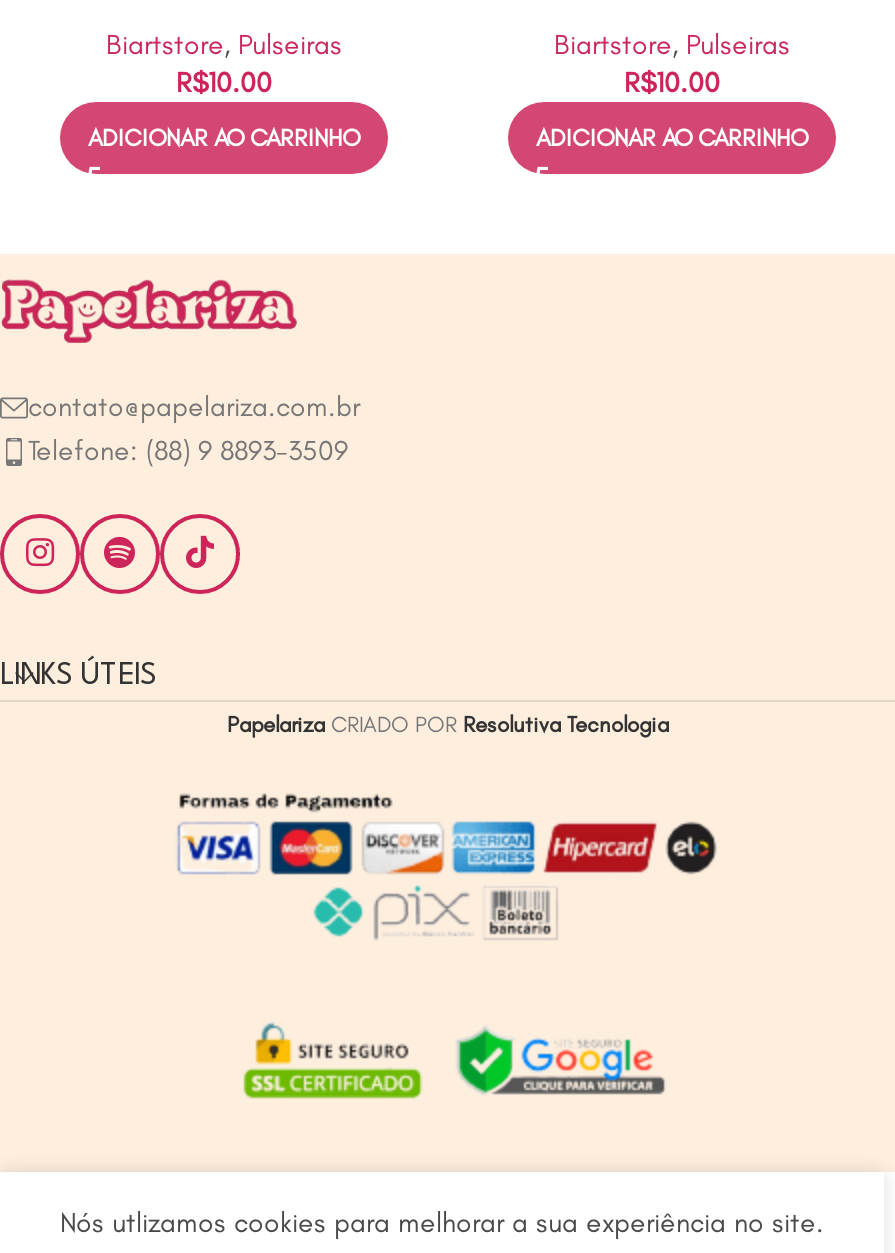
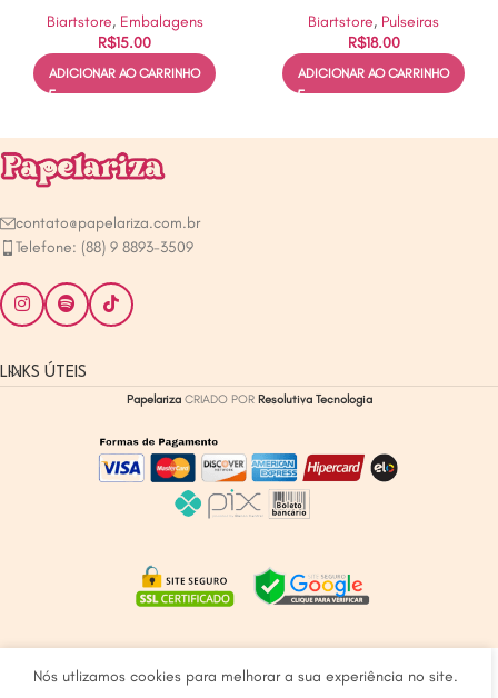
[106,28,342,100] Biartstore, Pulseiras | R$10.00 -> [46,12,203,52] Biartstore, Embalagens | R$15.00
[624,66,720,100] R$10.00 -> [347,33,400,52] R$18.00

